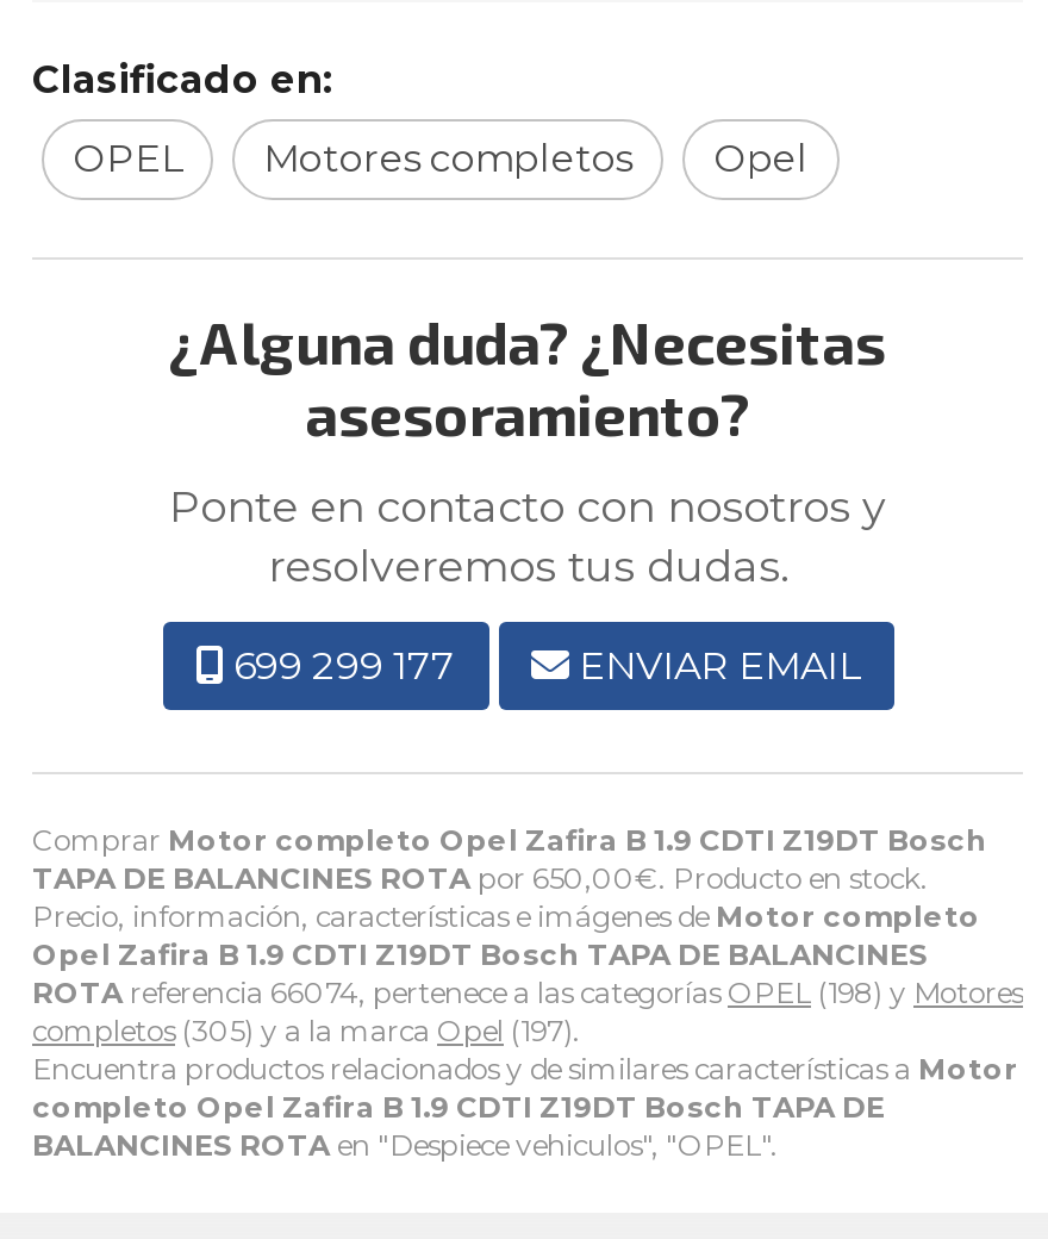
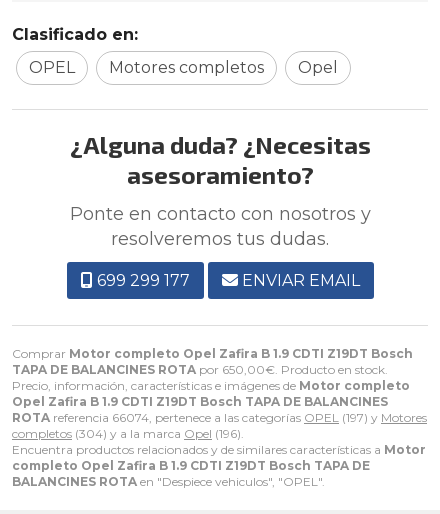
[32,974,1023,1010] ROTA referencia 66074, pertenece a las categorías OPEL (198) y Motores -> [12,410,427,425] ROTA referencia 66074, pertenece a las categorías OPEL (197) y Motores
[32,1012,580,1048] completos (305) y a la marca Opel (197). -> [12,426,244,441] completos (304) y a la marca Opel (196).

